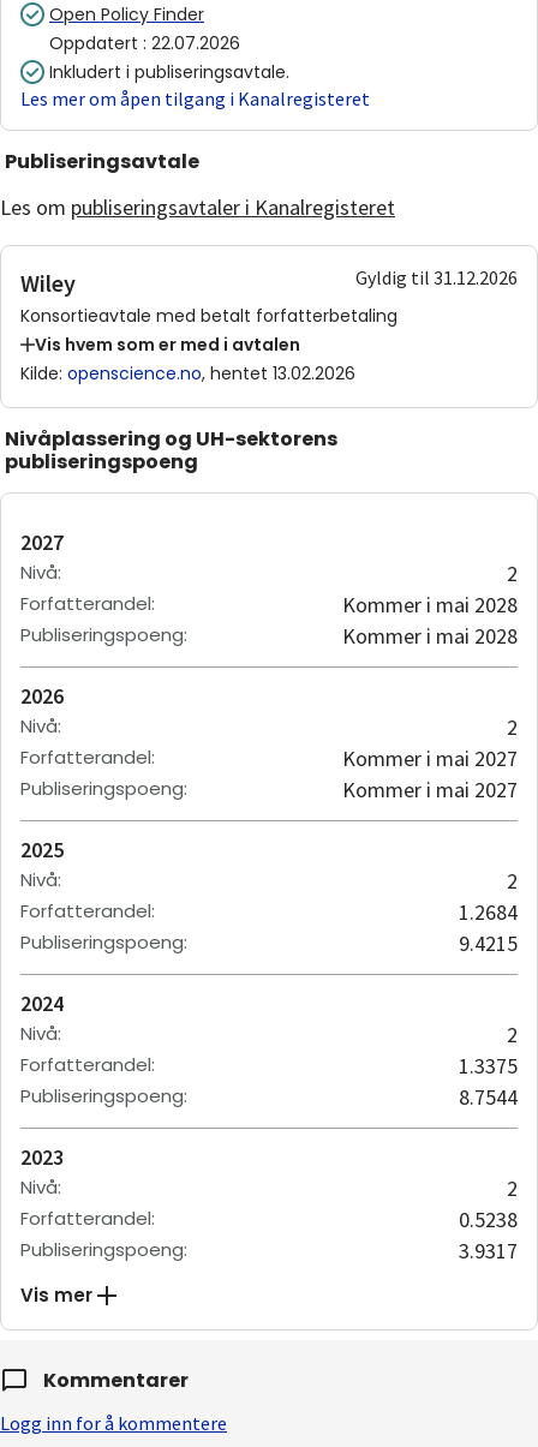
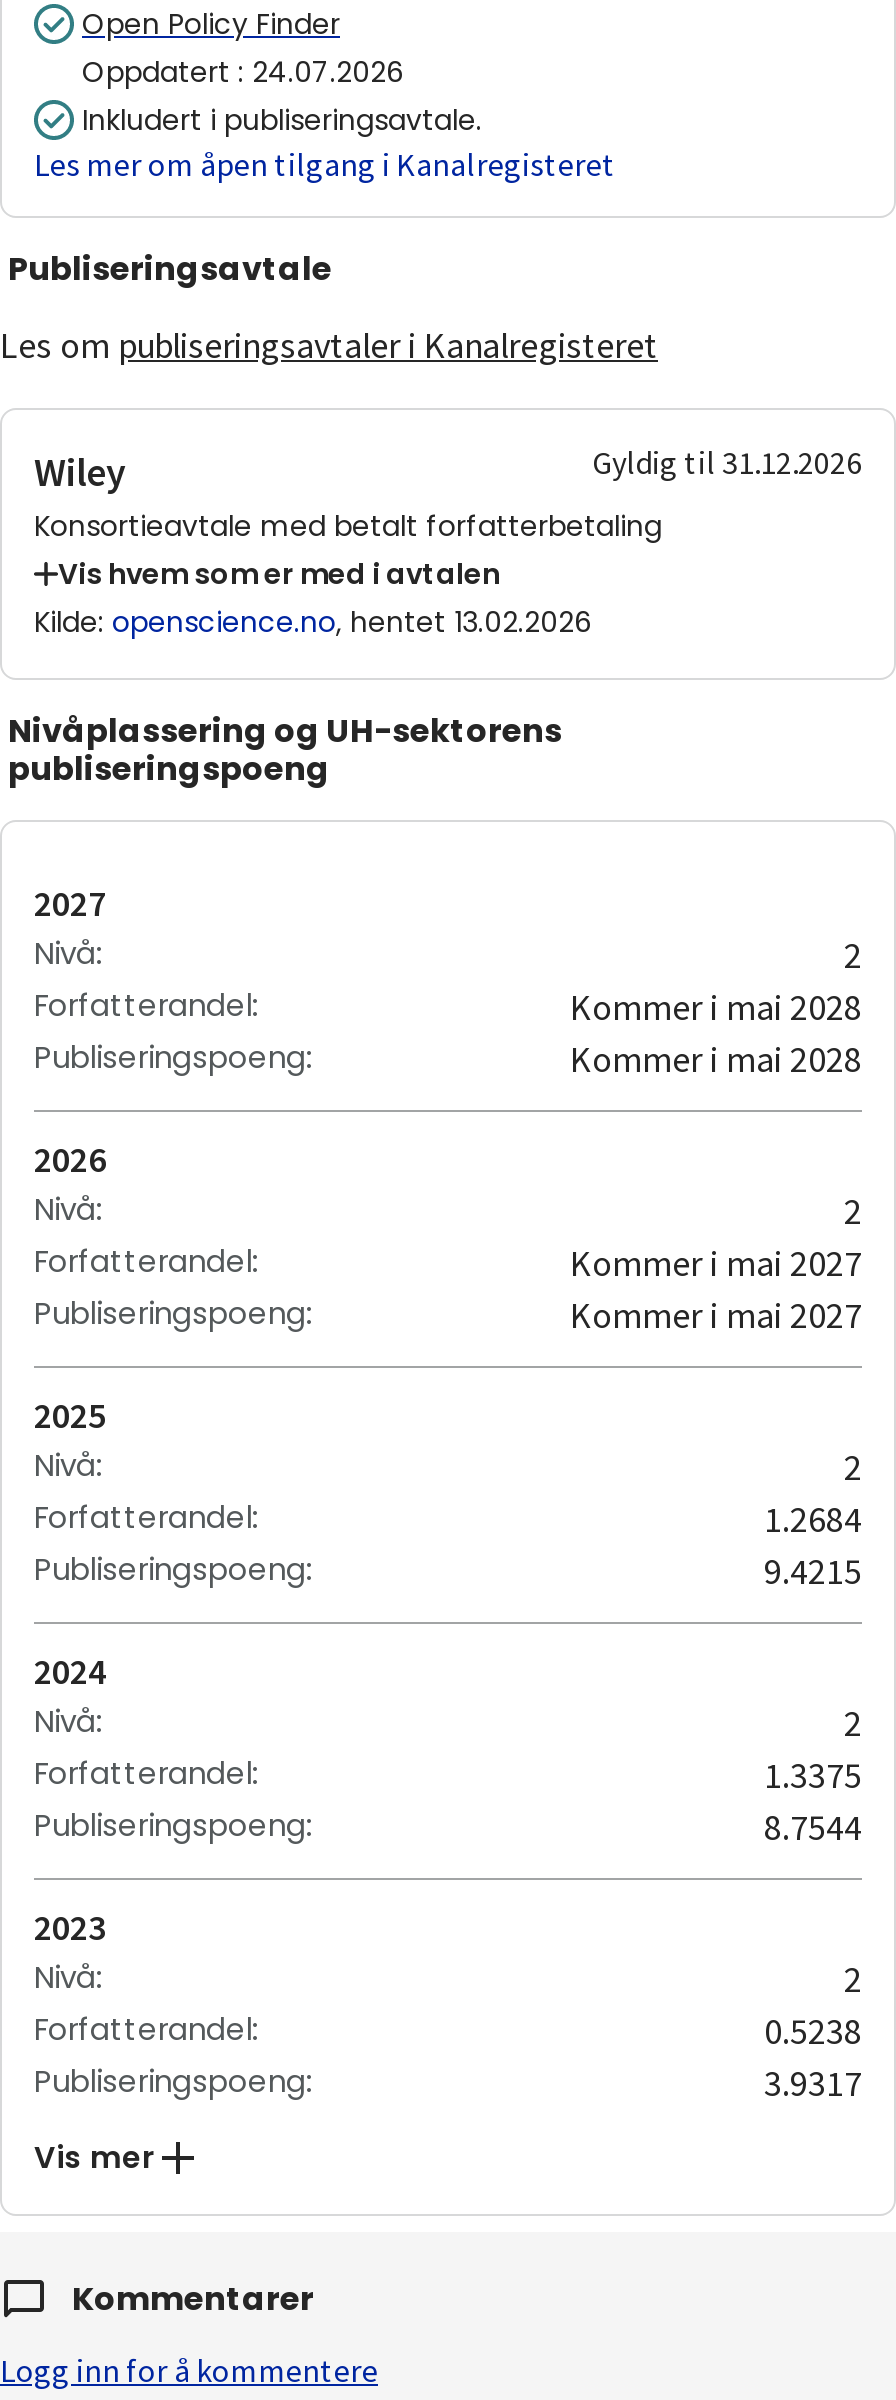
[49,31,240,55] Oppdatert: 22.07.2026 -> [82,52,404,92] Oppdatert: 24.07.2026

